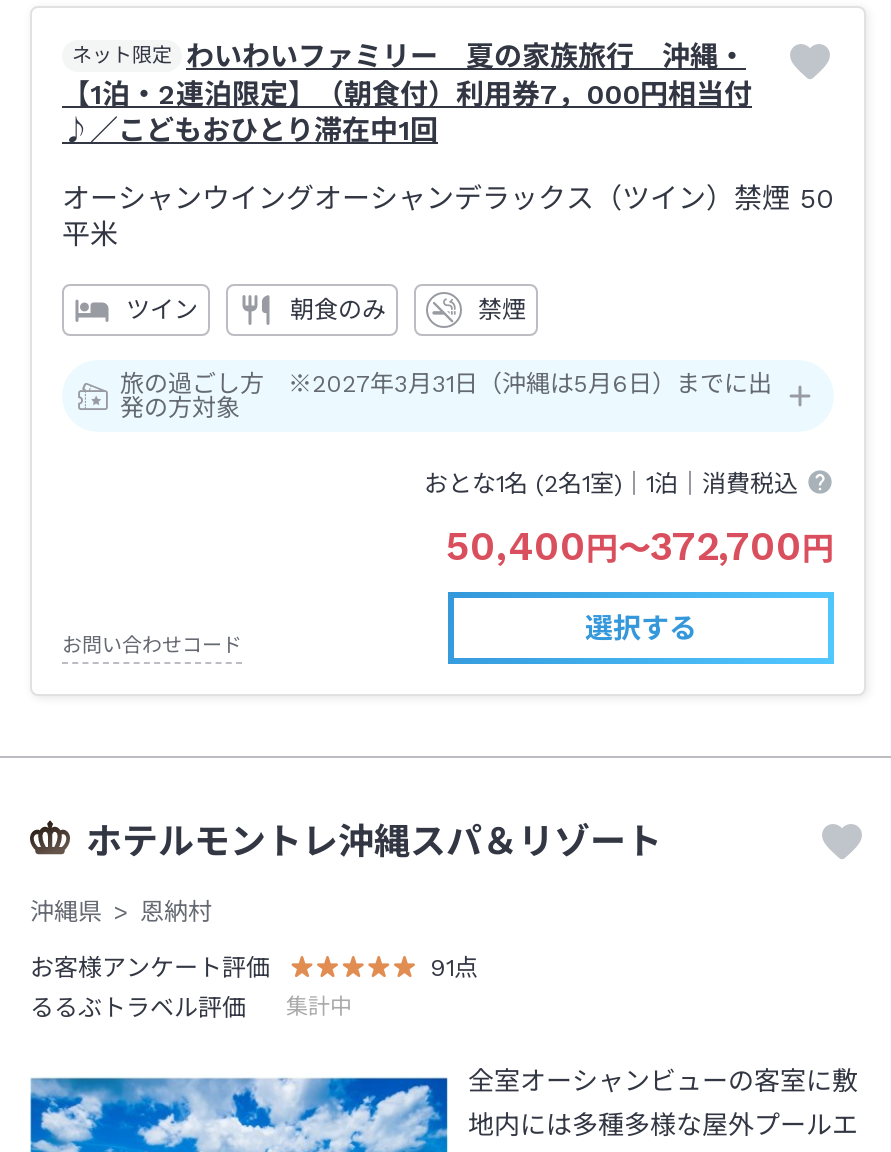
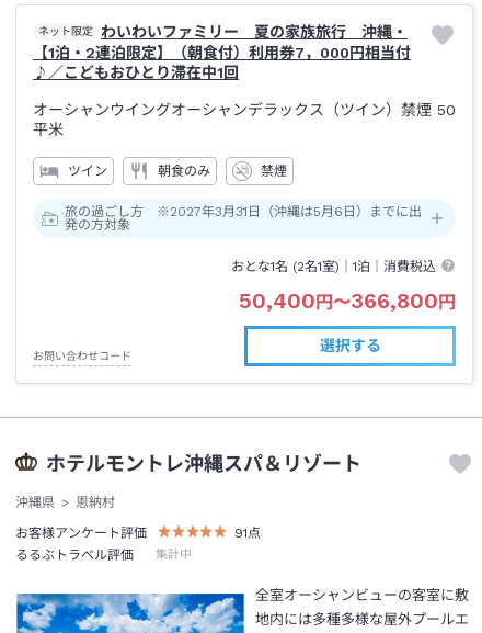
[446,522,834,570] 50,400円〜372,700円 -> [239,288,456,314] 50,400円〜366,800円

